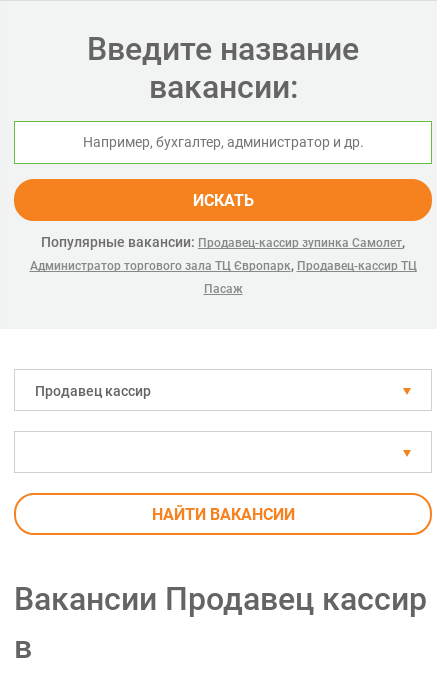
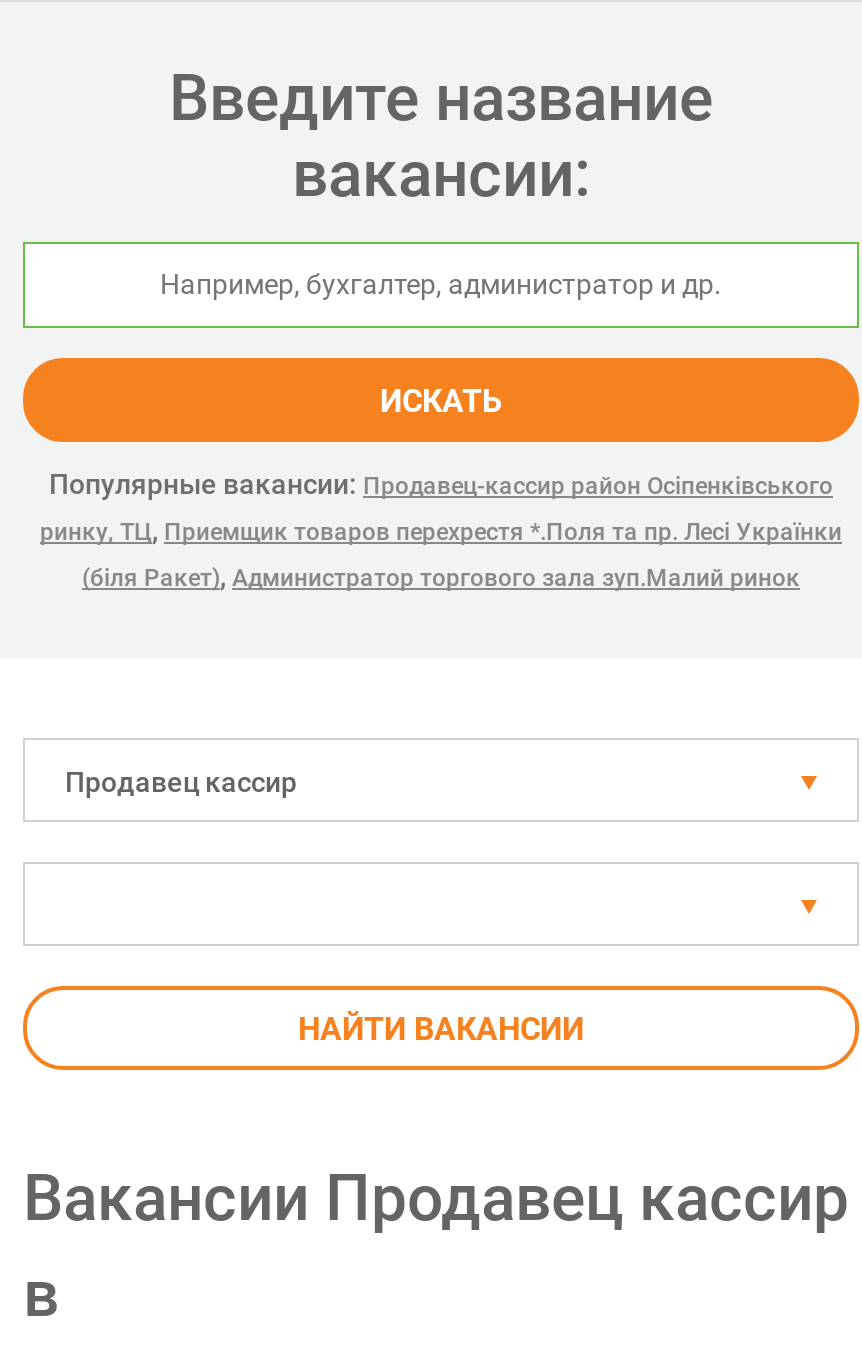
[29,234,416,296] Популярные вакансии: Продавец-кассир зупинка Самолет, | Администратор торгового зала ТЦ Європарк, Продавец-кассир ТЦ | Пасаж -> [40,468,842,592] Популярные вакансии: Продавец-кассир район Осіпенківського | ринку, ТЦ, Приемщик товаров перехрестя *.Поля та пр. Лесі Українки | (біля Ракет), Администратор торгового зала зуп.Малий ринок

